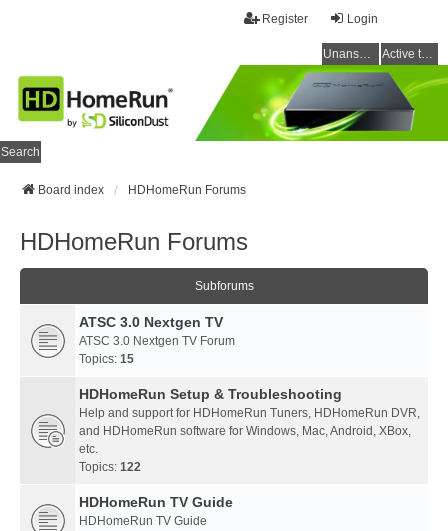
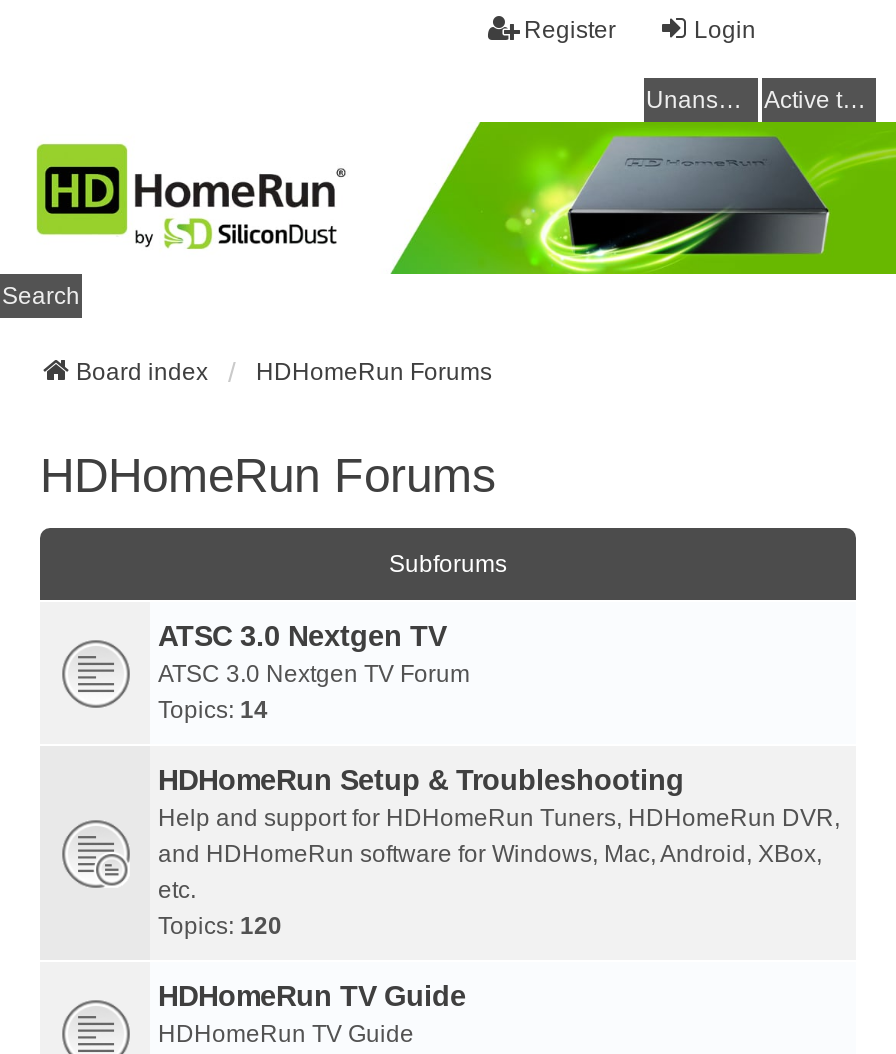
[79,352,134,366] Topics: 15 -> [158,696,268,724] Topics: 14
[79,460,141,474] Topics: 122 -> [158,912,282,940] Topics: 120

